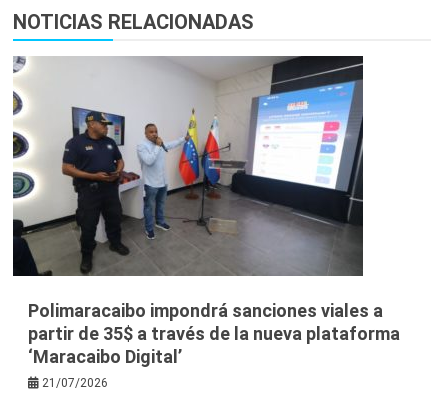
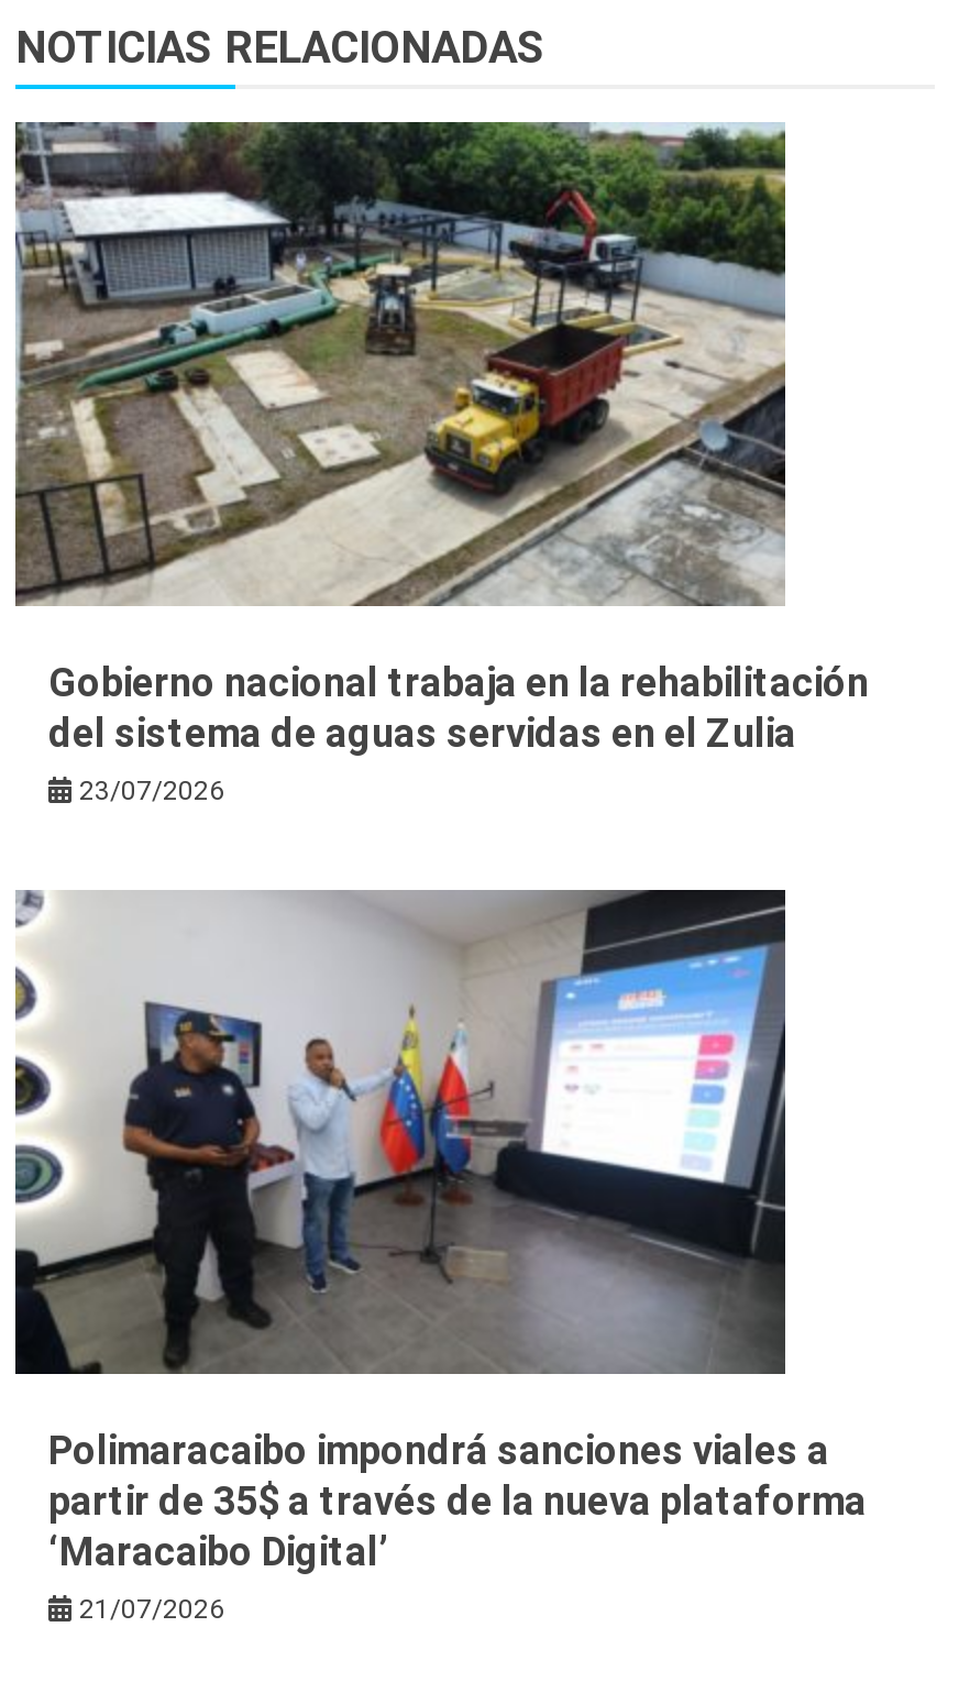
none -> [13,120,869,806] [image] | Gobierno nacional trabaja en la rehabilitación | del sistema de aguas servidas en el Zulia | 23/07/2026

